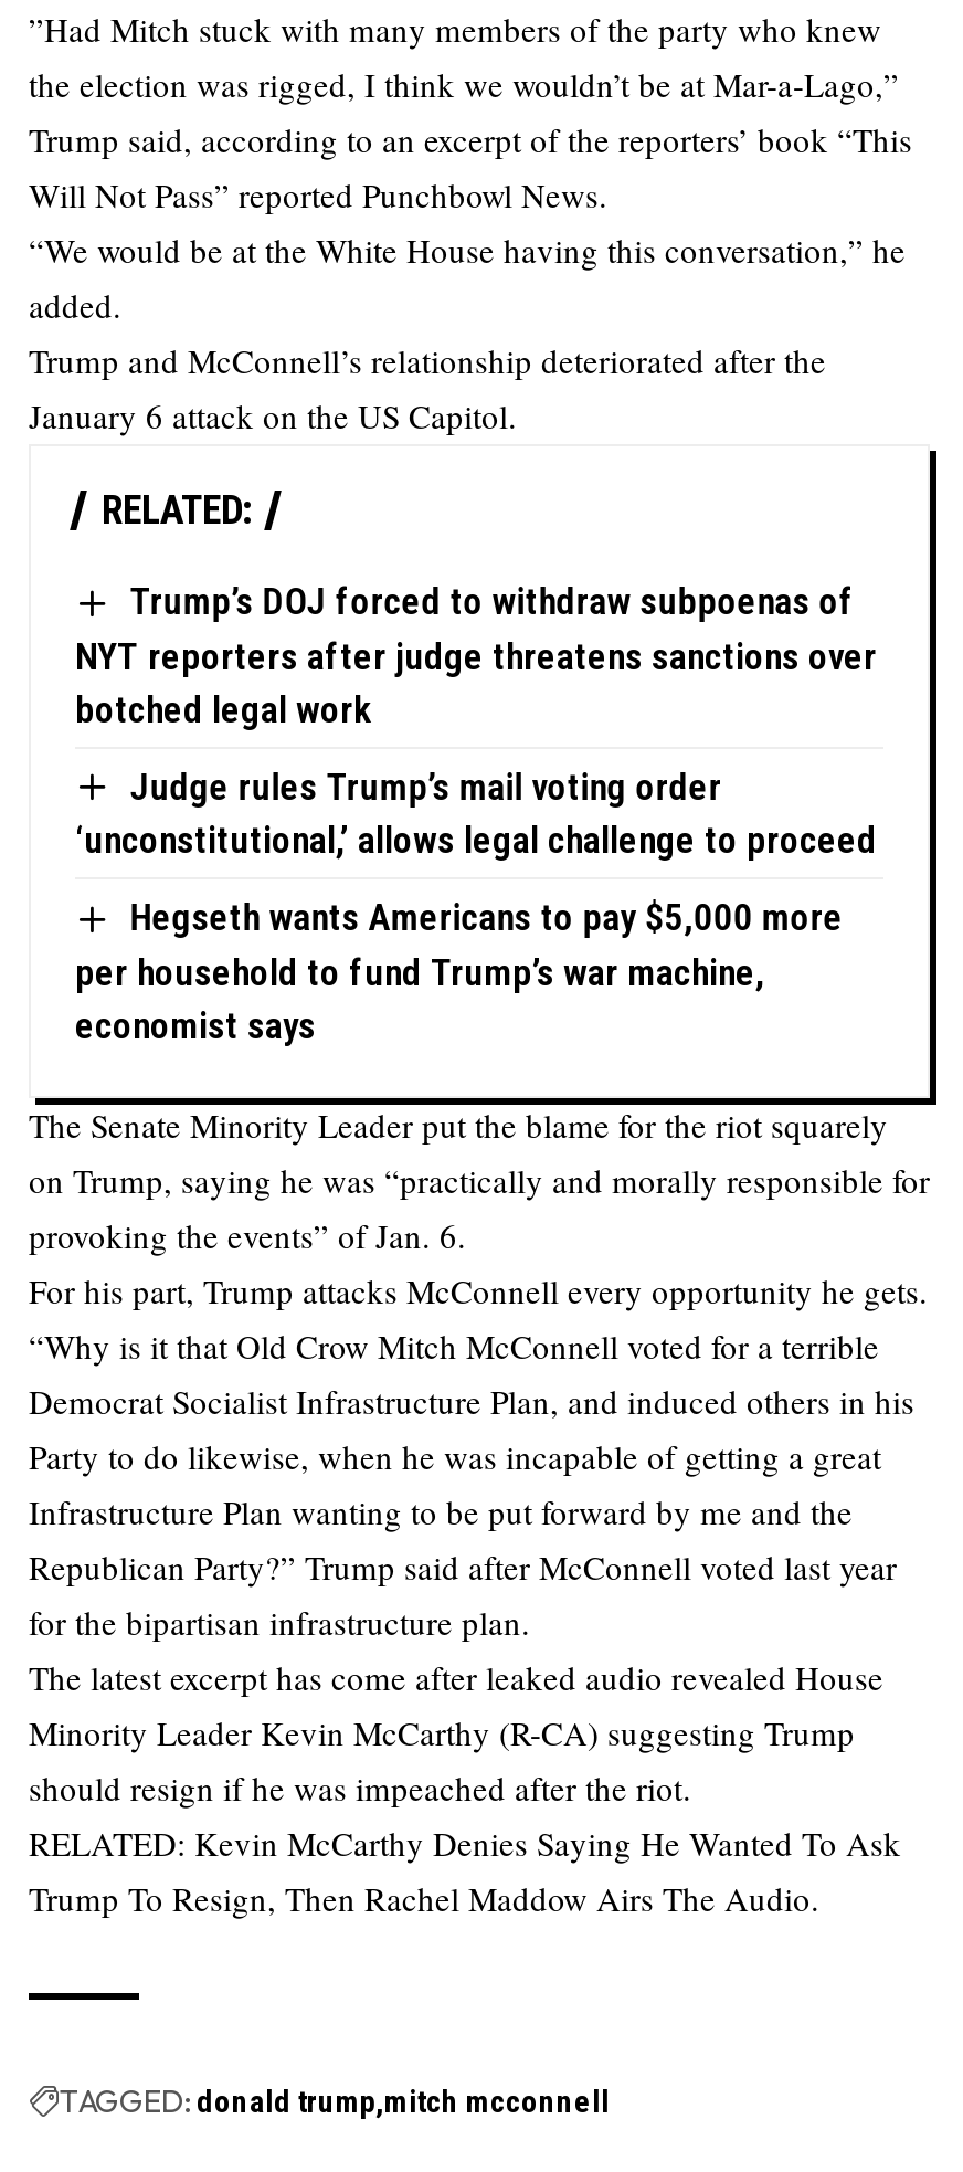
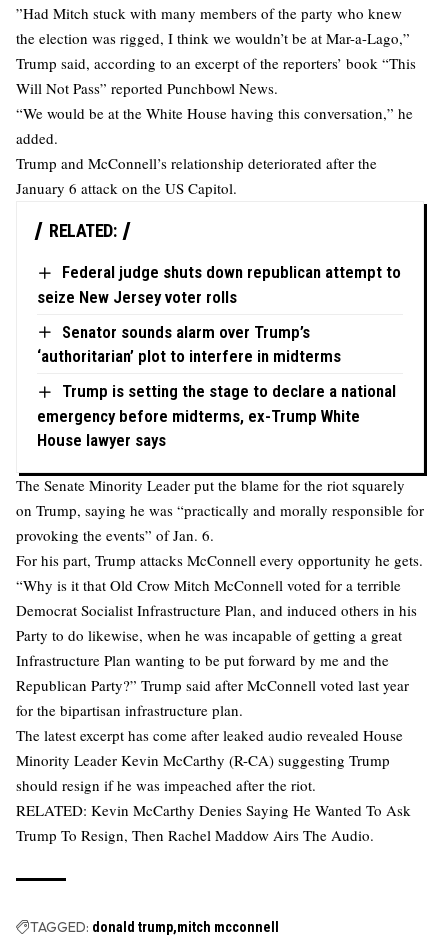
[75,579,877,731] Trump’s DOJ forced to withdraw subpoenas of | NYT reporters after judge threatens sanctions over | botched legal work -> [37,262,401,307] Federal judge shuts down republican attempt to | seize New Jersey voter rolls
[75,764,877,862] Judge rules Trump’s mail voting order | ‘unconstitutional,’ allows legal challenge to proceed -> [37,322,341,366] Senator sounds alarm over Trump’s | ‘authoritarian’ plot to interfere in midterms
[75,896,843,1047] Hegseth wants Americans to pay $5,000 more | per household to fund Trump’s war machine, | economist says -> [37,381,396,450] Trump is setting the stage to declare a national | emergency before midterms, ex-Trump White | House lawyer says

